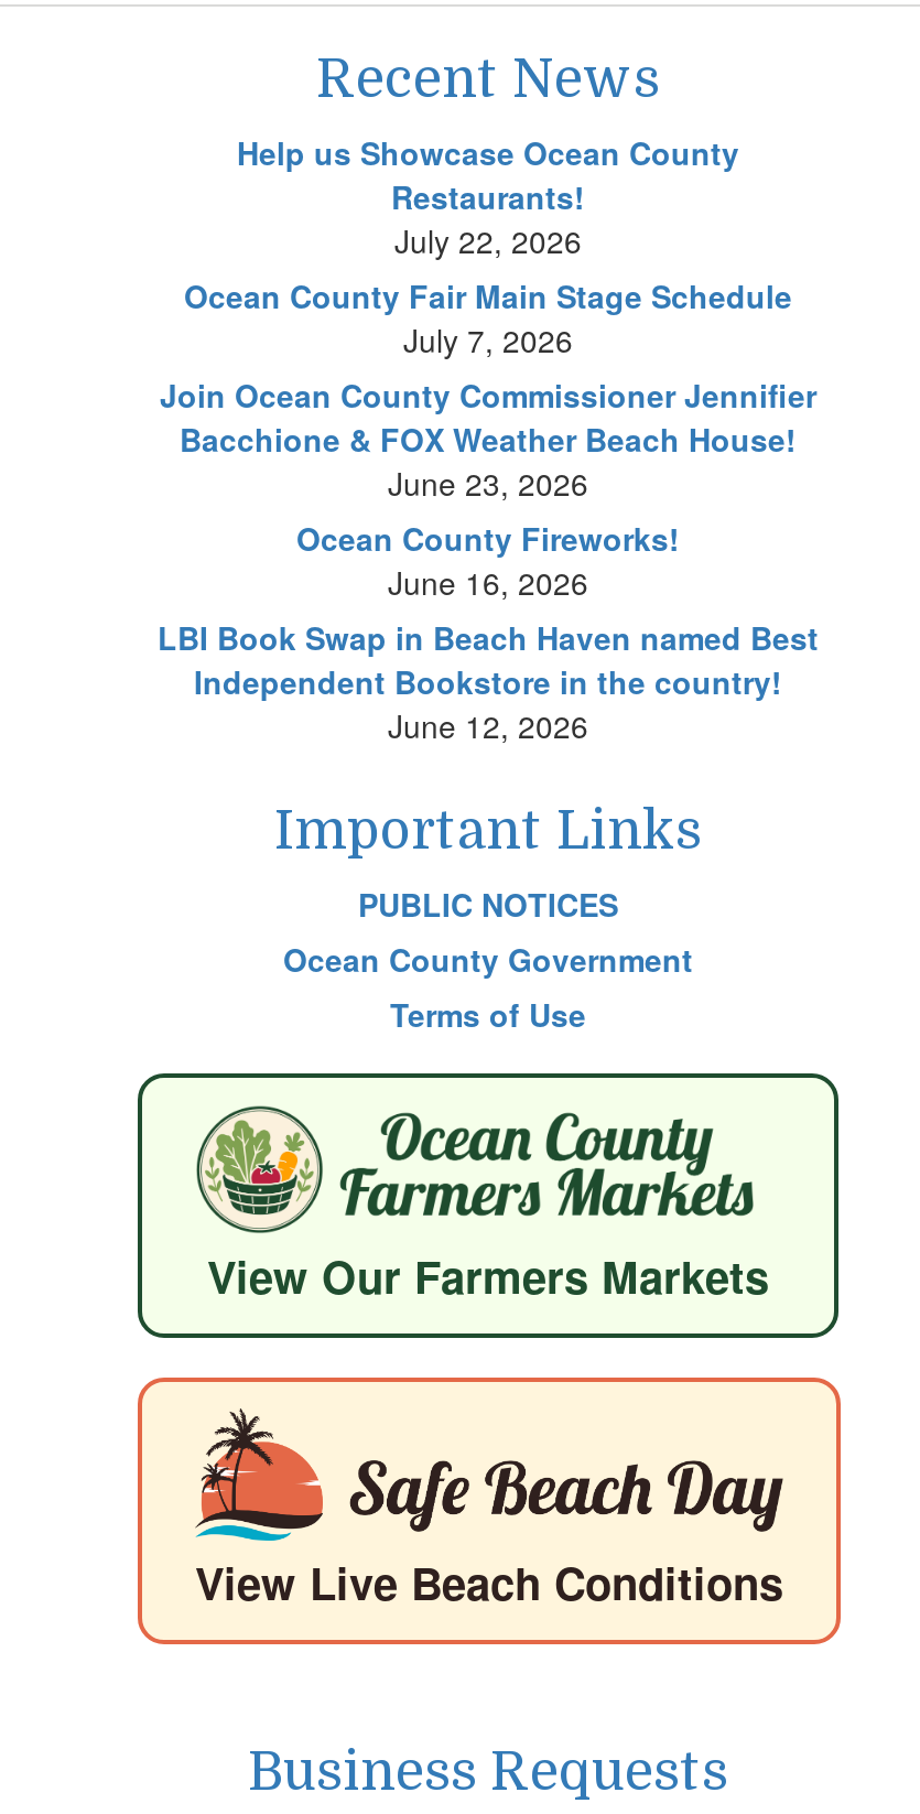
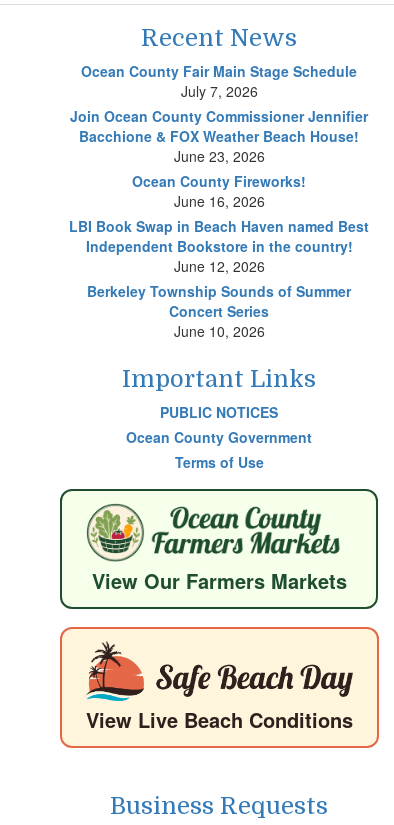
[237,130,739,262] Help us Showcase Ocean County | Restaurants! | July 22, 2026 -> none
moved [158,273,819,747] -> [69,61,369,276]: Ocean County Fair Main Stage Schedule | July 7, 2026 | Join Ocean County Commissioner Jennifier | ... | Independent Bookstore in the country! | June 12, 2026
none -> [87,281,351,341] Berkeley Township Sounds of Summer | Concert Series | June 10, 2026

